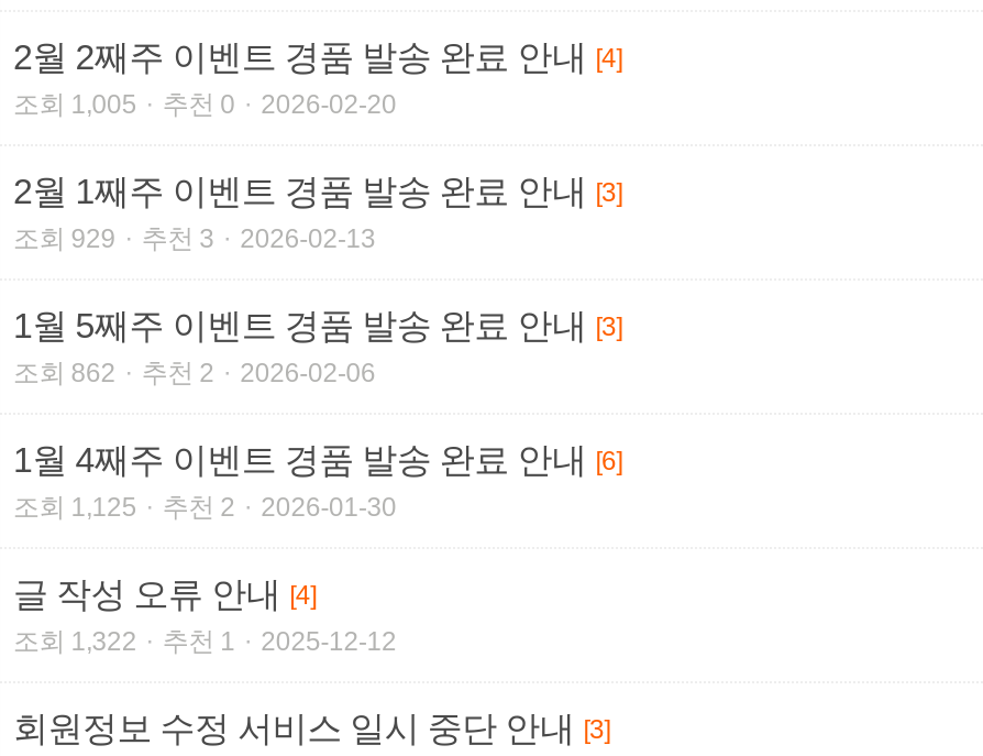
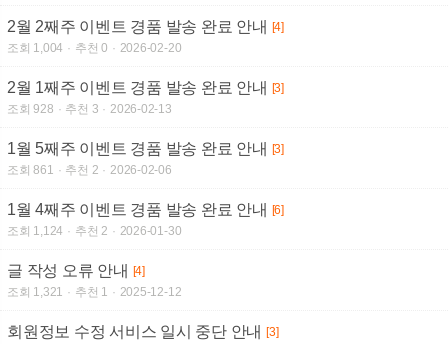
[13,90,396,121] 조회 1,005 추천 0 2026-02-20 -> [7,41,181,55] 조회 1,004 추천 0 2026-02-20
[13,224,376,255] 조회 929 추천 3 2026-02-13 -> [7,102,172,116] 조회 928 추천 3 2026-02-13
[13,359,376,389] 조회 862 추천 2 2026-02-06 -> [7,163,172,177] 조회 861 추천 2 2026-02-06
[13,493,396,524] 조회 1,125 추천 2 2026-01-30 -> [7,224,181,238] 조회 1,124 추천 2 2026-01-30
[13,627,396,658] 조회 1,322 추천 1 2025-12-12 -> [7,285,181,299] 조회 1,321 추천 1 2025-12-12

